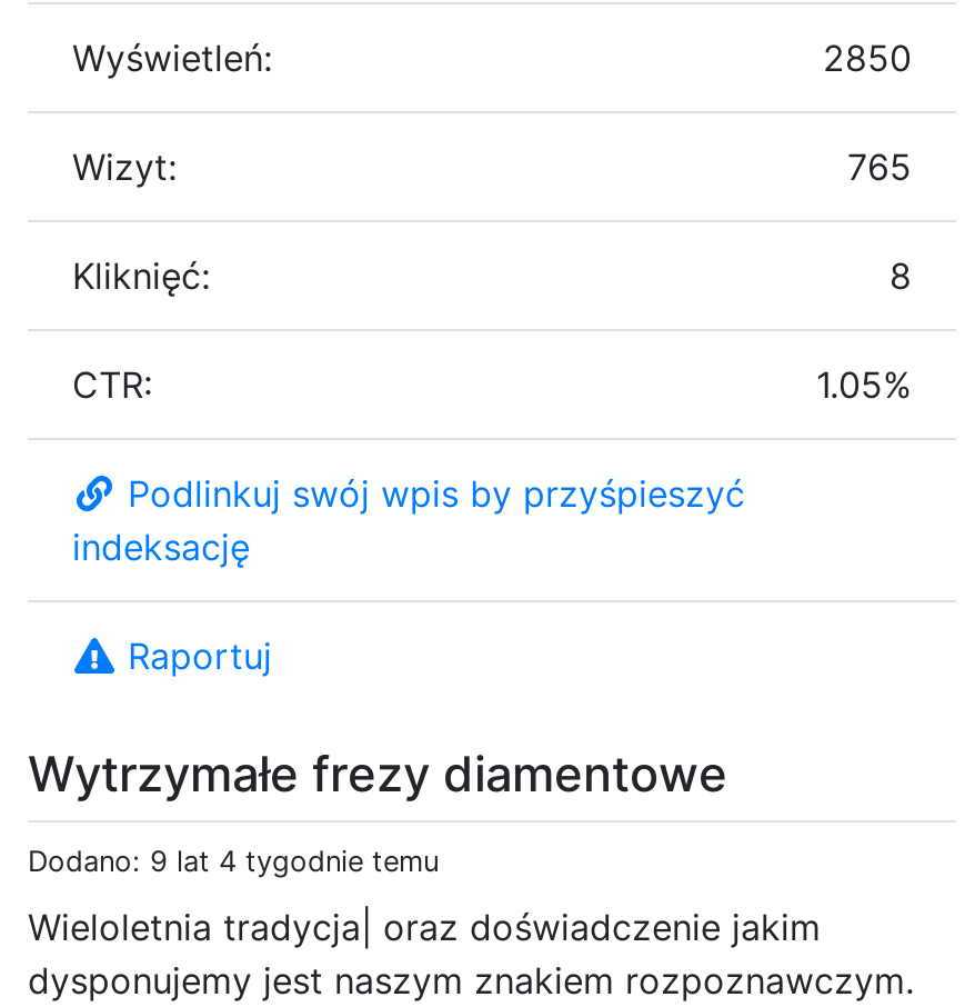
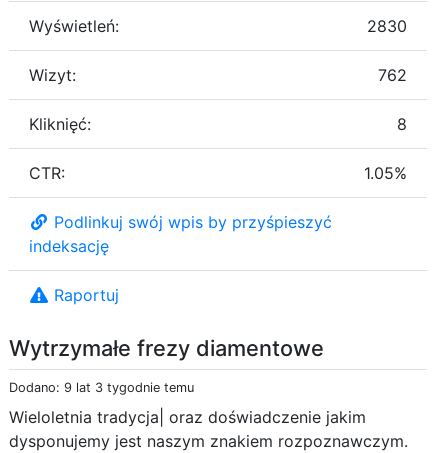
[823,35,912,79] 2850 -> [367,16,407,36] 2830
[847,144,912,188] 765 -> [378,65,407,85] 762
[28,844,439,877] Dodano: 9 lat 4 tygodnie temu -> [9,380,194,395] Dodano: 9 lat 3 tygodnie temu

